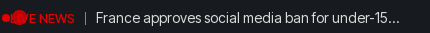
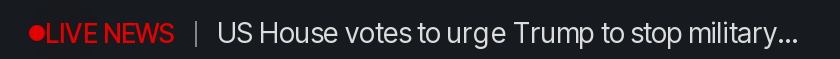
[96,9,388,26] France approves social media ban for under-15 -> [217,15,777,49] US House votes to urge Trump to stop military

